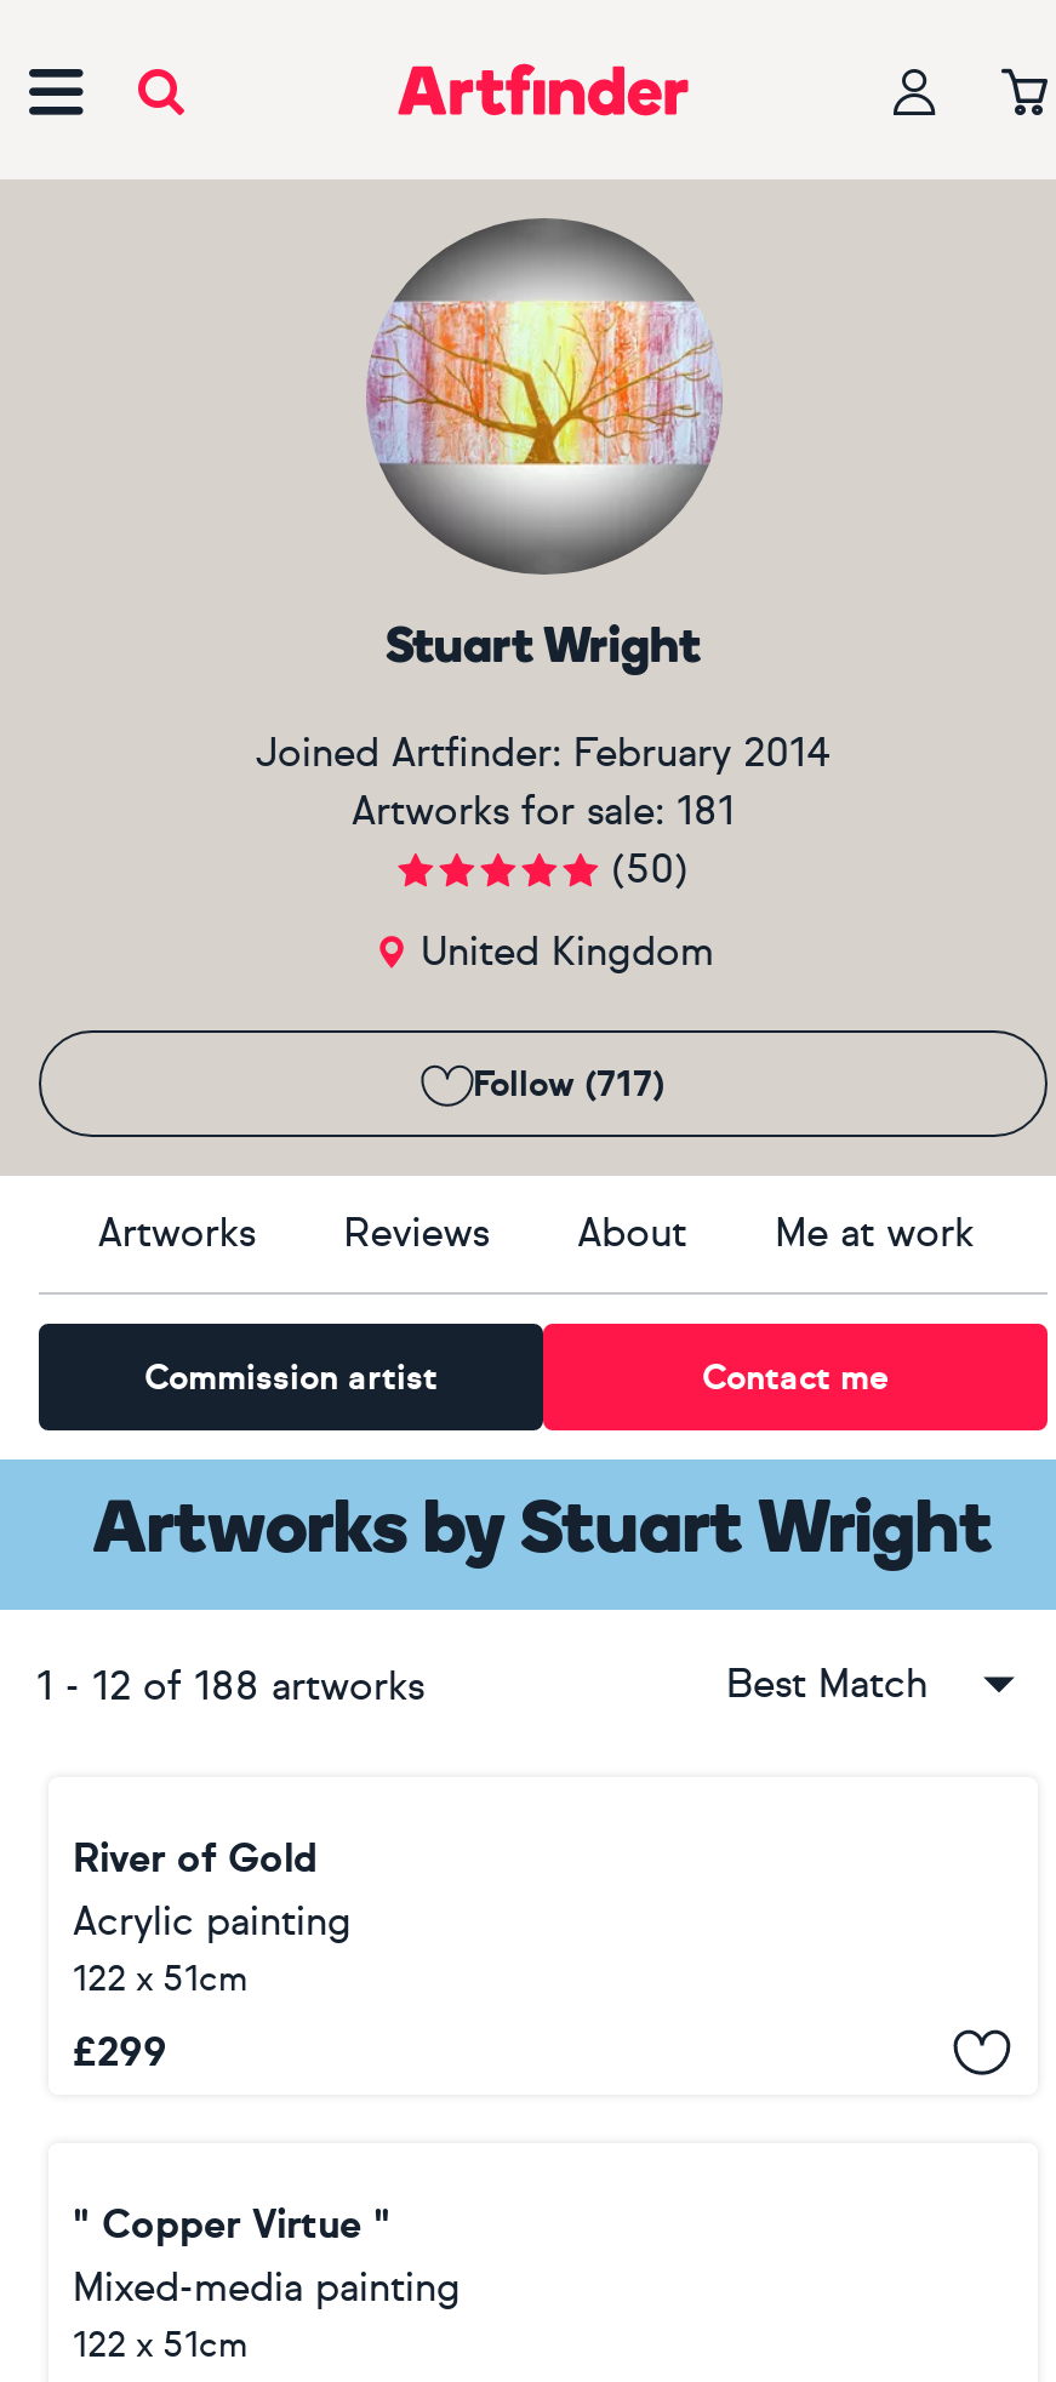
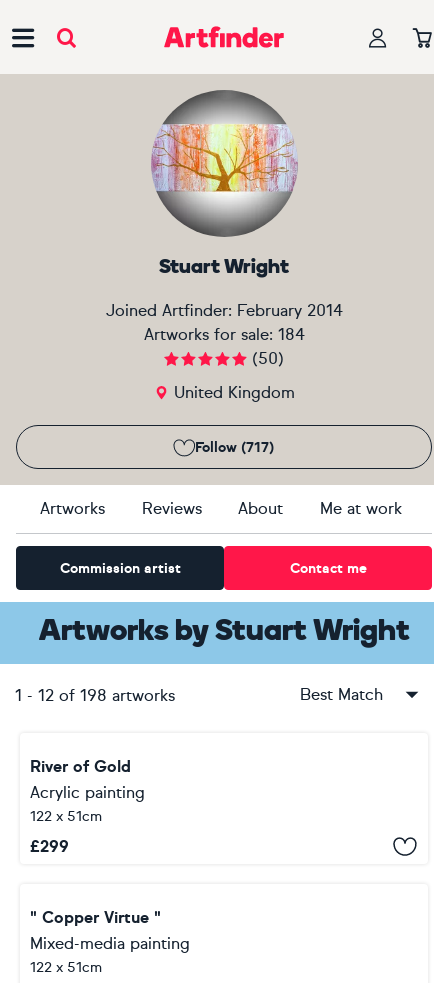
[352,788,735,834] Artworks for sale: 181 -> [143,325,304,344] Artworks for sale: 184
[36,1663,424,1709] 1 - 12 of 188 artworks -> [15,686,175,705] 1 - 12 of 198 artworks

